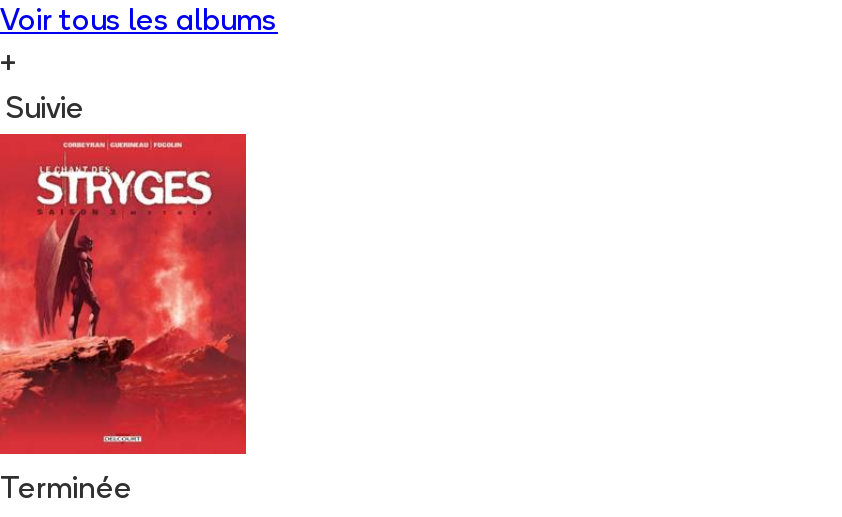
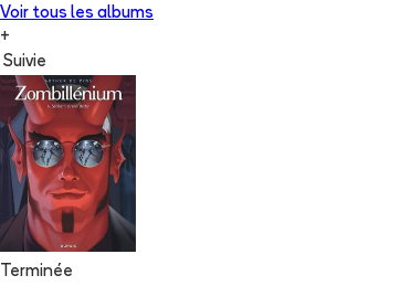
[6,133,248,455] [image] -> [3,74,137,253] [image]

